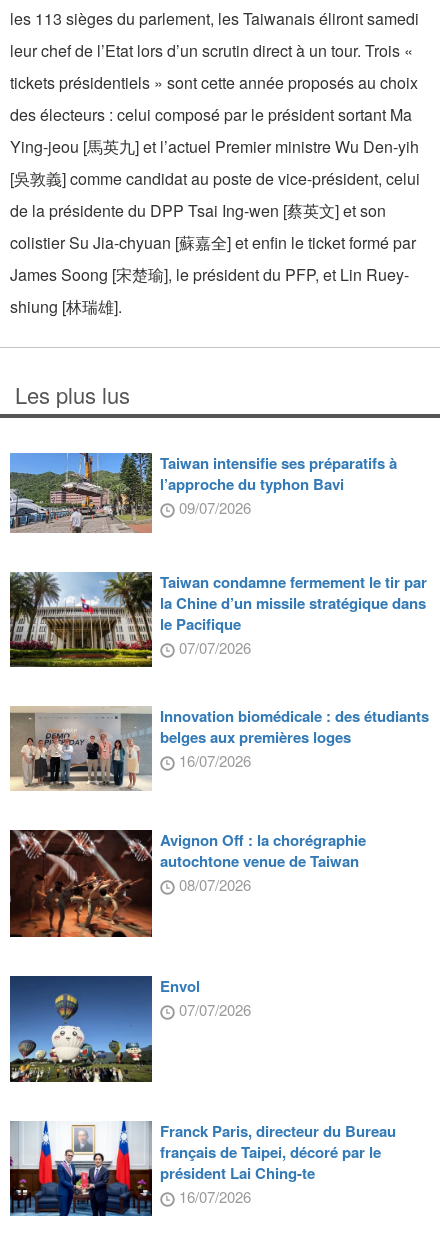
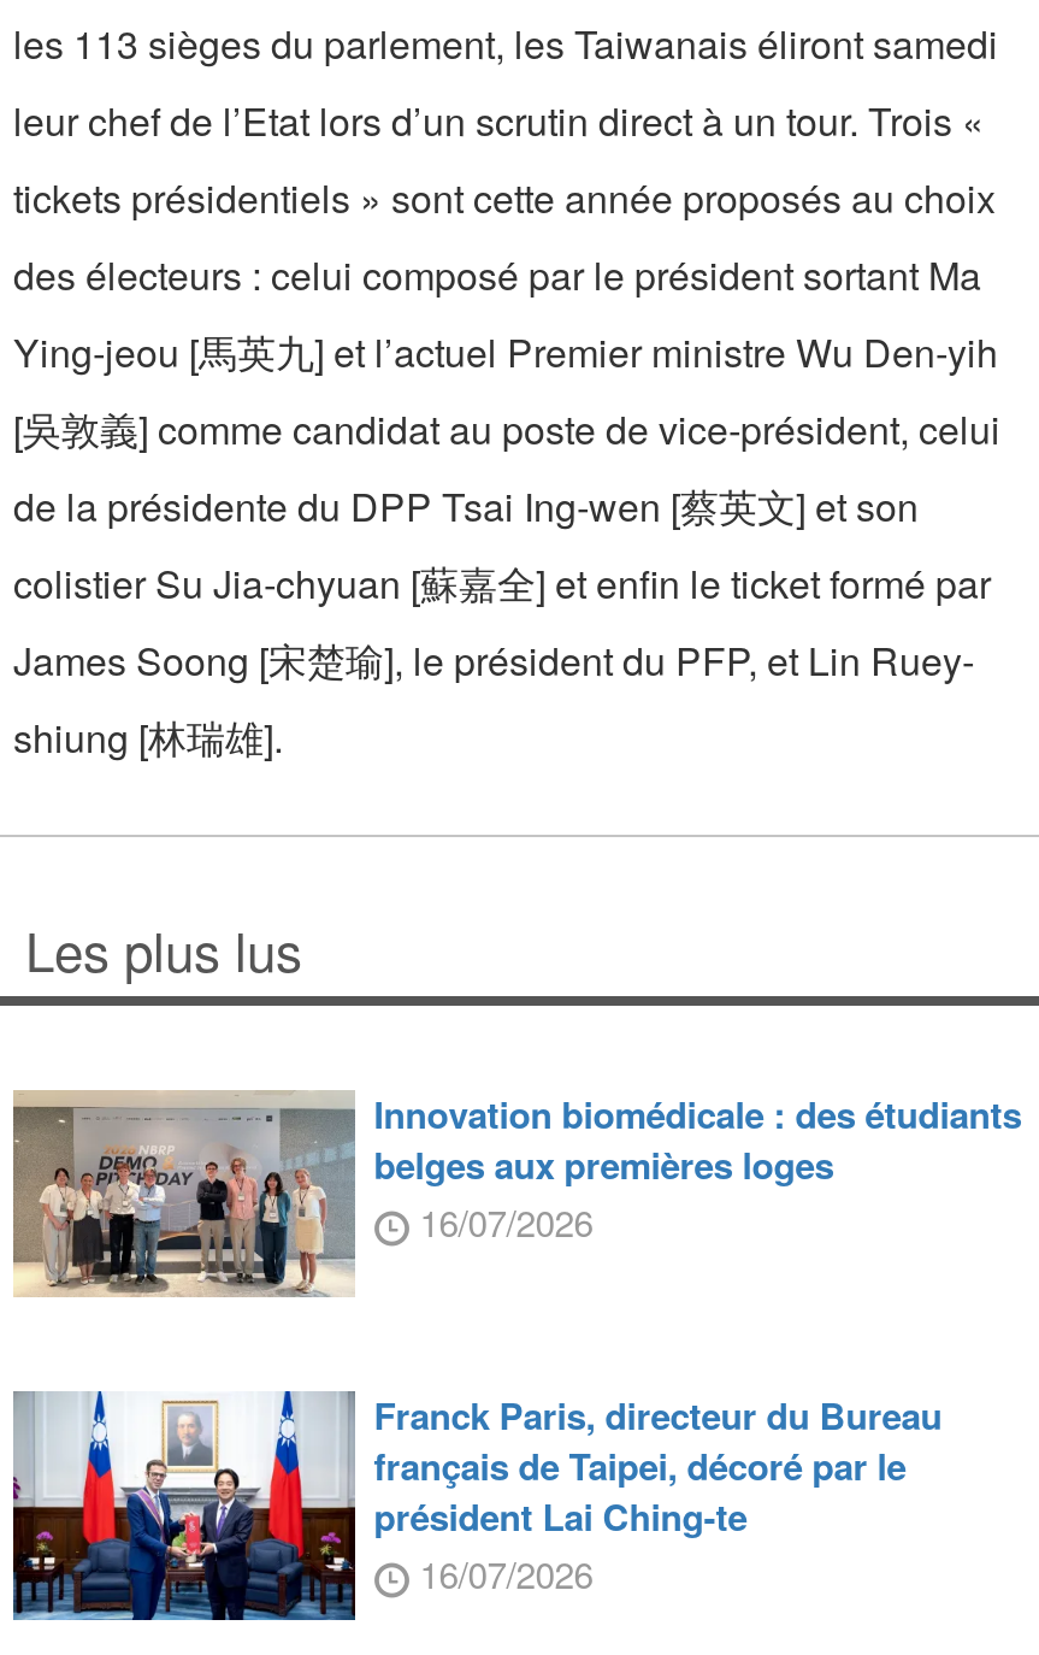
[9,452,427,658] [image] | Taiwan intensifie ses préparatifs à | l’approche du typhon Bavi | 09/07/2026 | Taiwan condamne fermement le tir par | la Chine d’un missile stratégique dans | le Pacifique | 07/07/2026 -> none
[9,571,153,670] [image] -> none
[9,829,366,938] [image] | Avignon Off : la chorégraphie | autochtone venue de Taiwan | 08/07/2026 -> none
[9,975,251,1083] [image] | Envol | 07/07/2026 -> none

